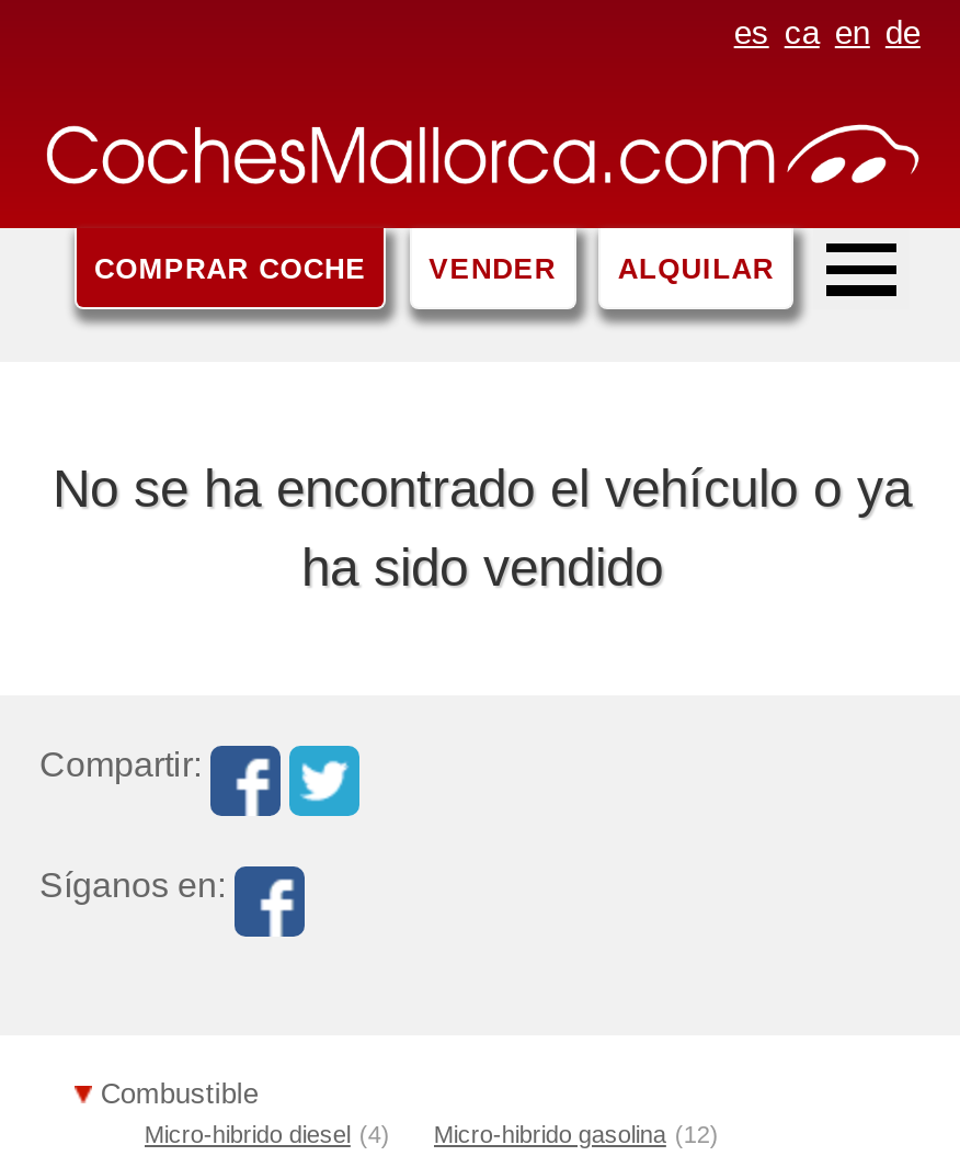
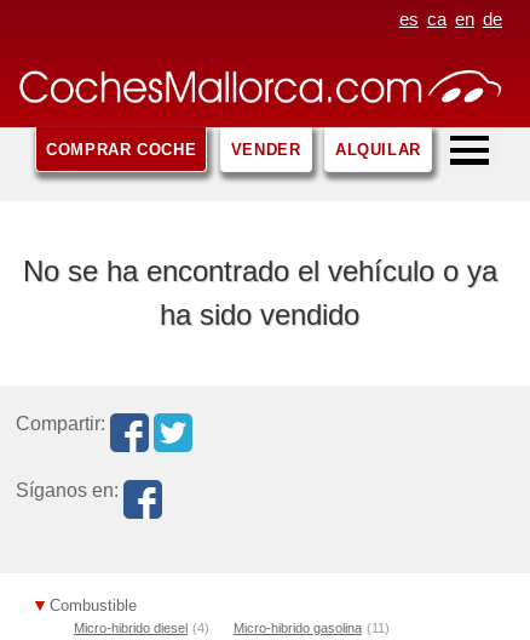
[434,1122,719,1148] Micro-hibrido gasolina (12) -> [233,621,390,636] Micro-hibrido gasolina (11)

